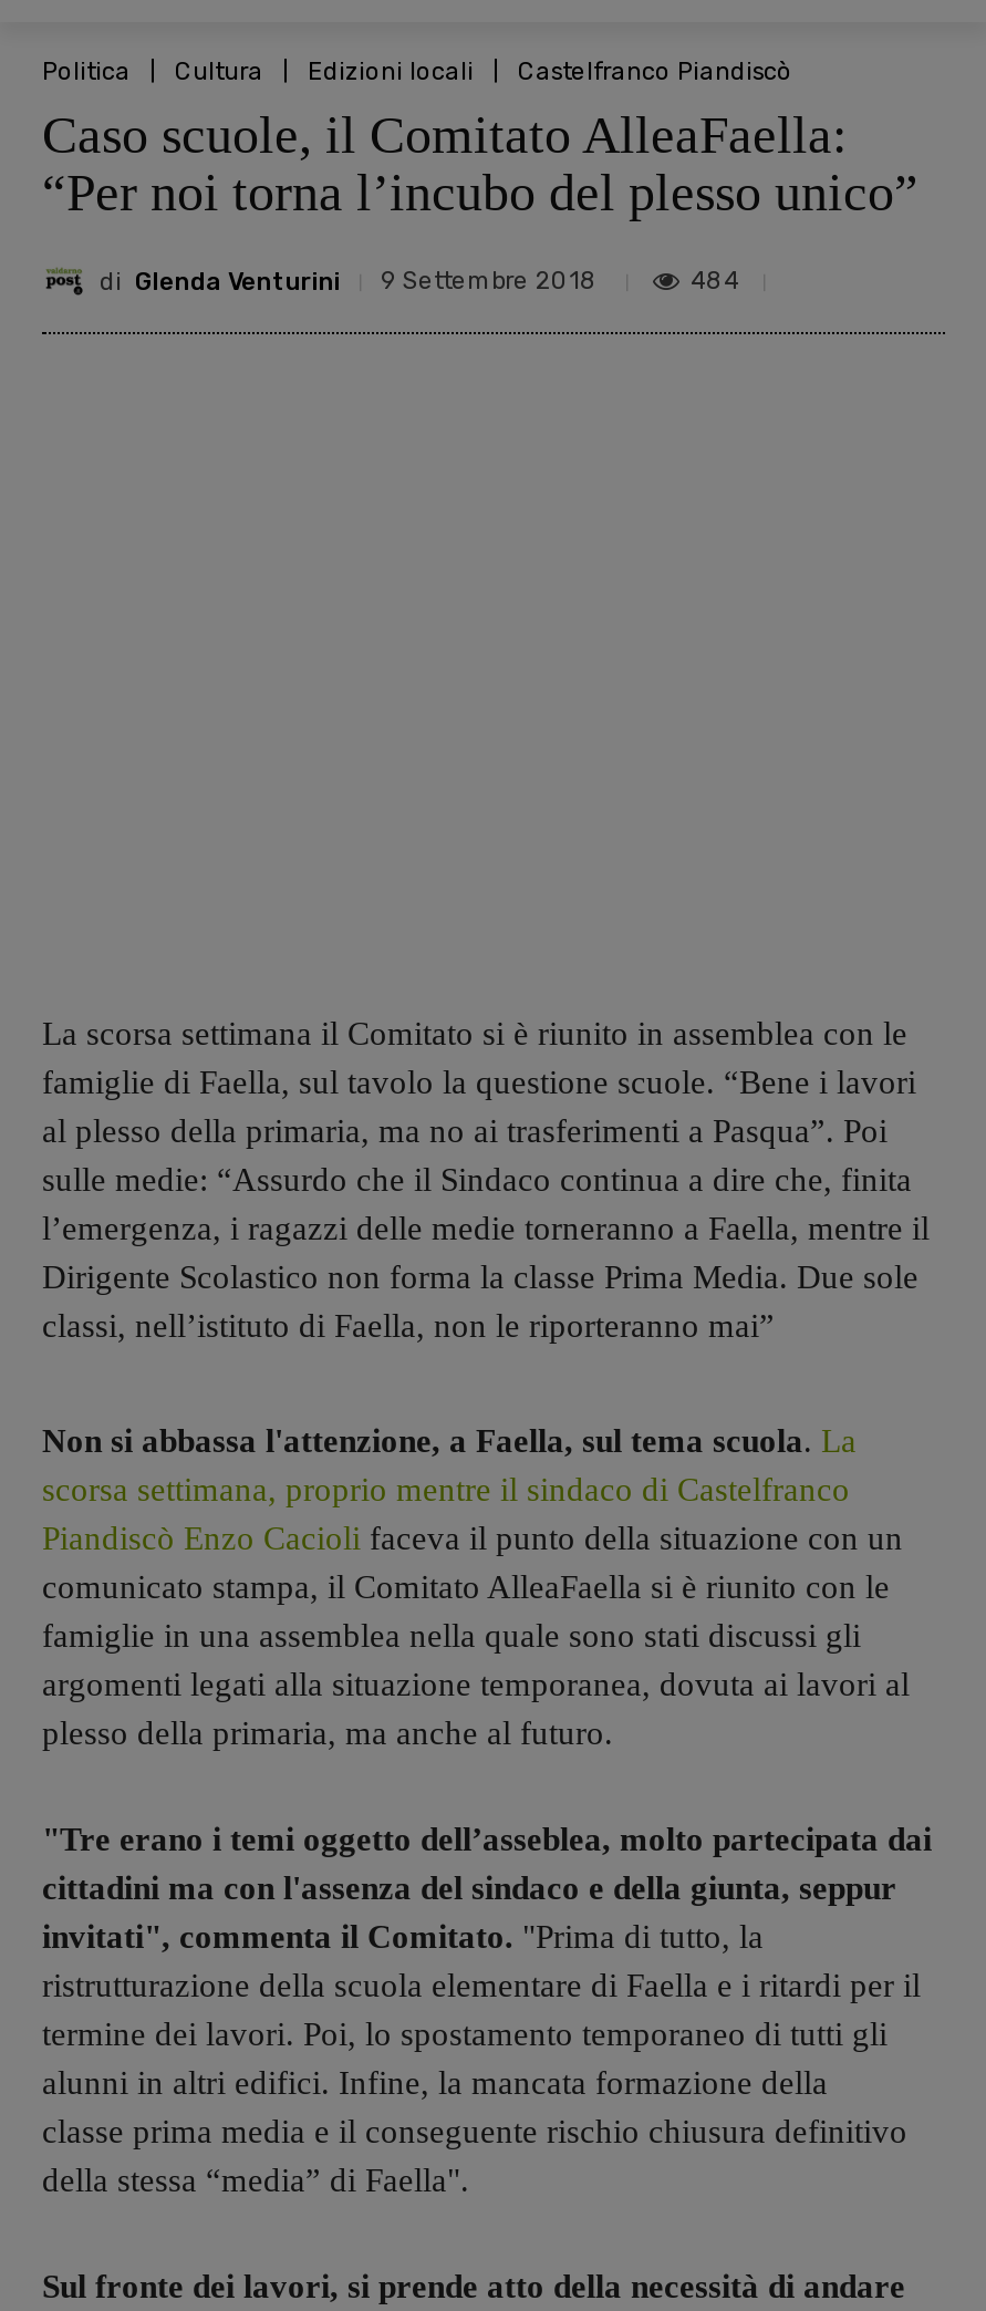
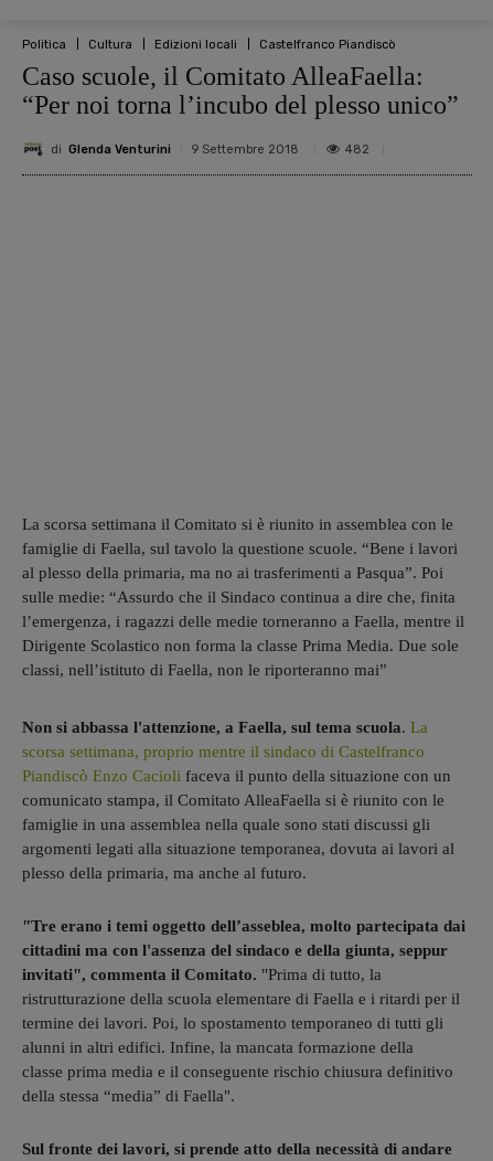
[691,267,739,296] 484 -> [345,142,369,156] 482

